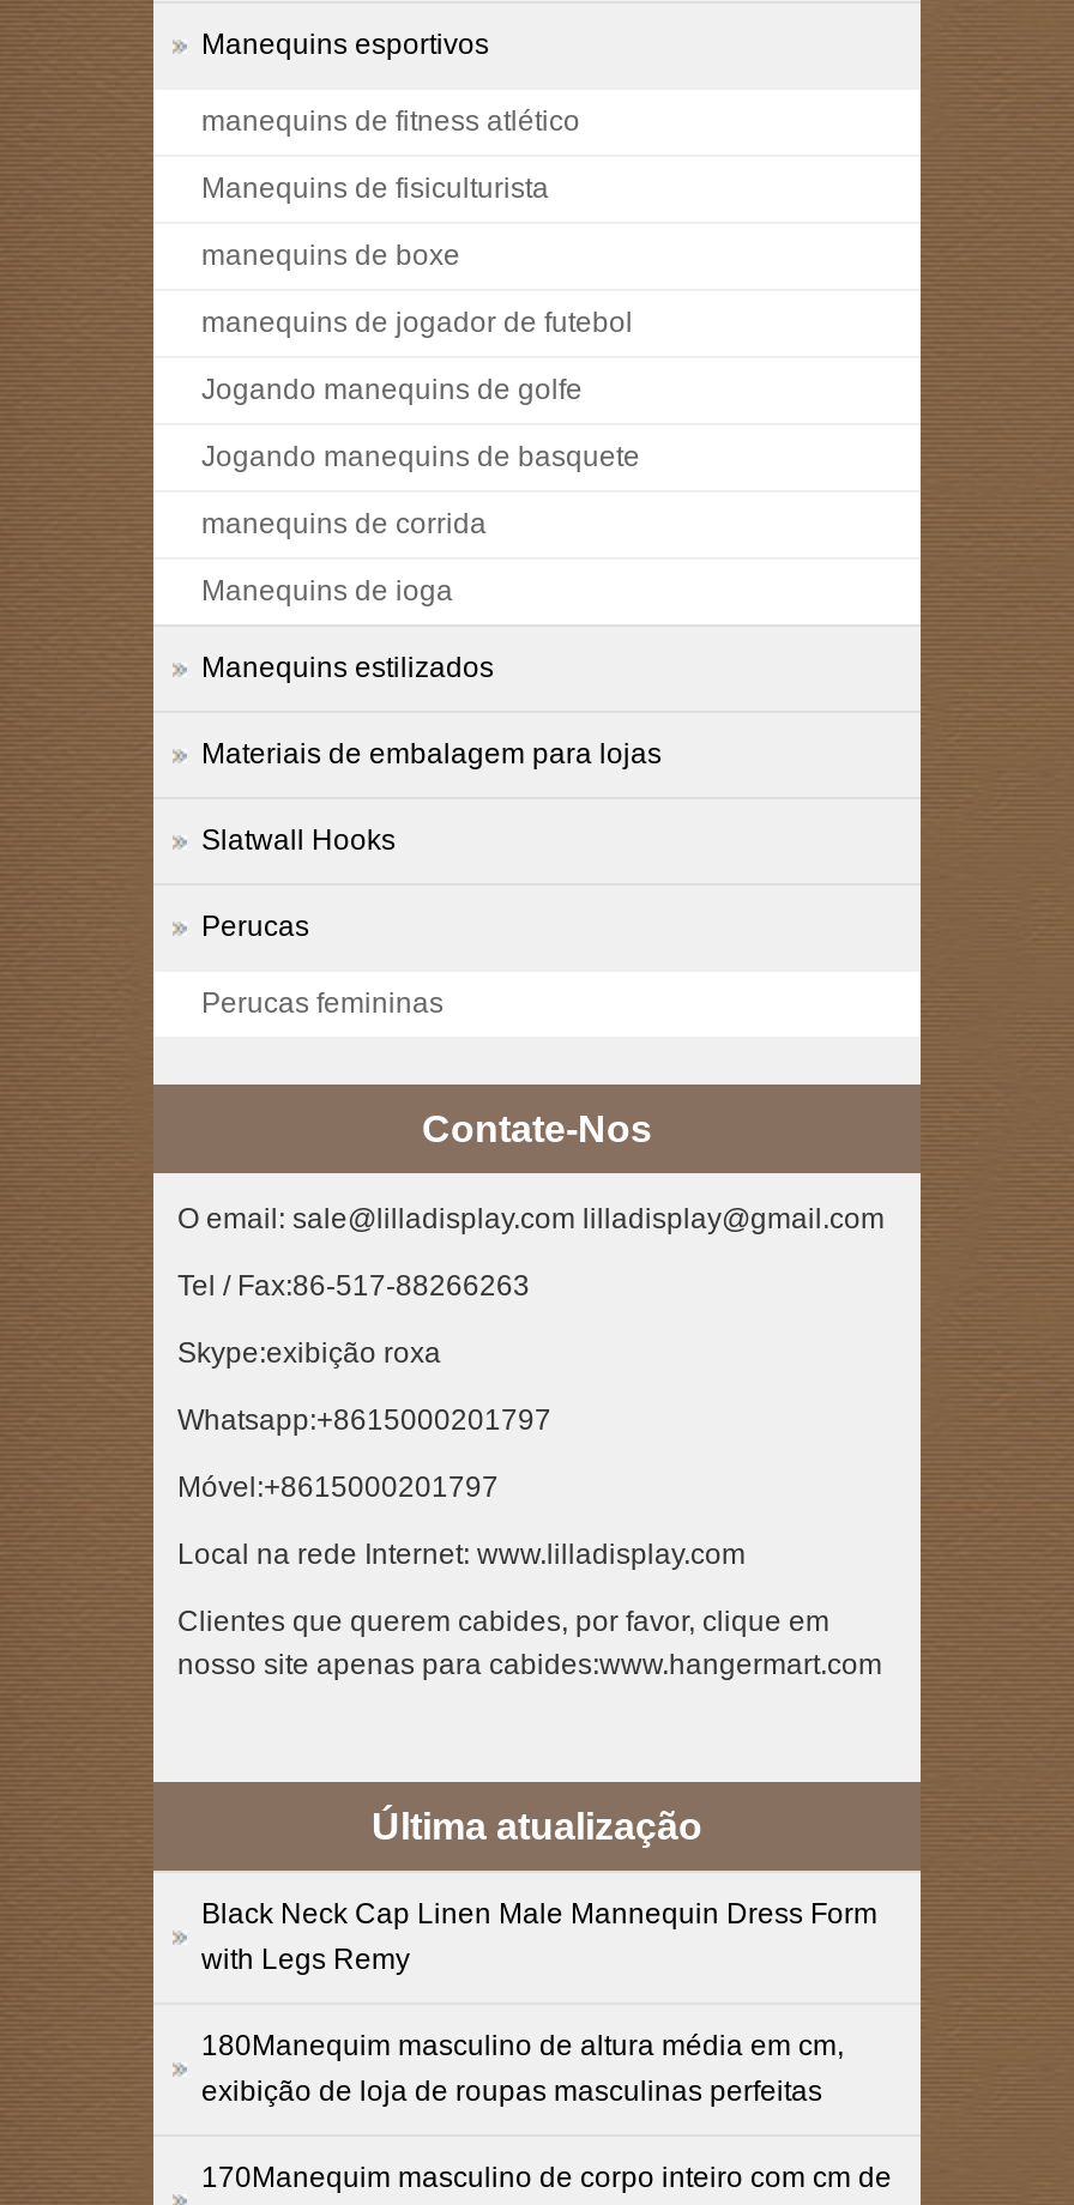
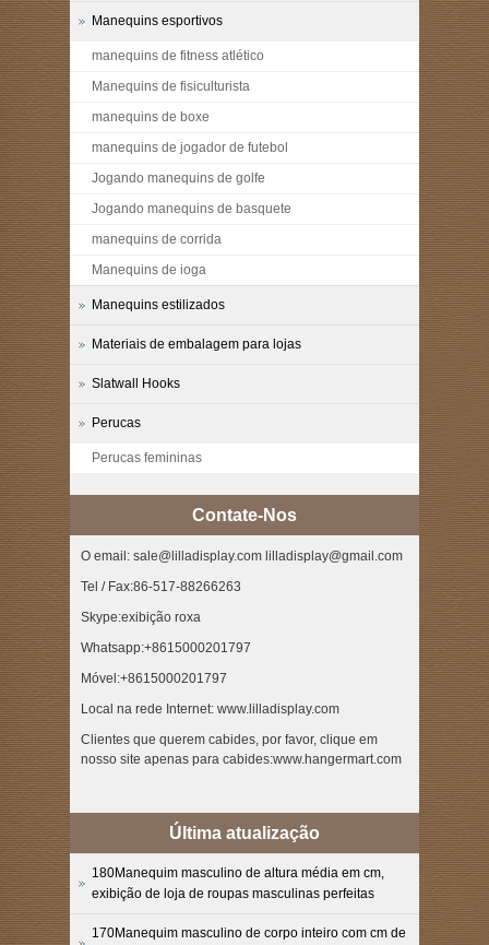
[201,1898,877,1977] Black Neck Cap Linen Male Mannequin Dress Form | with Legs Remy -> none

